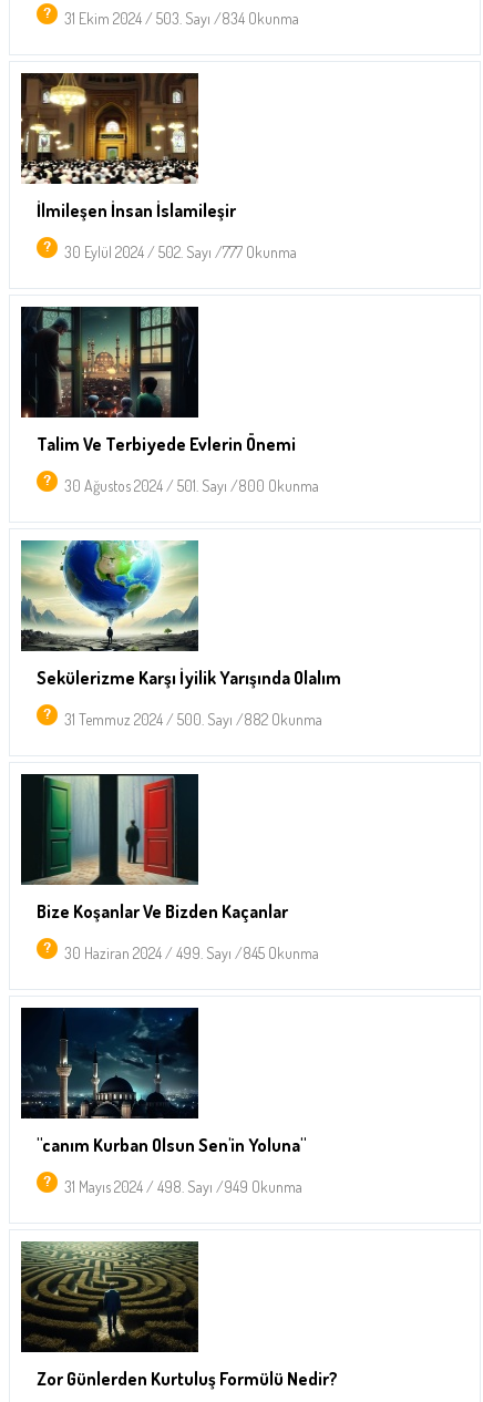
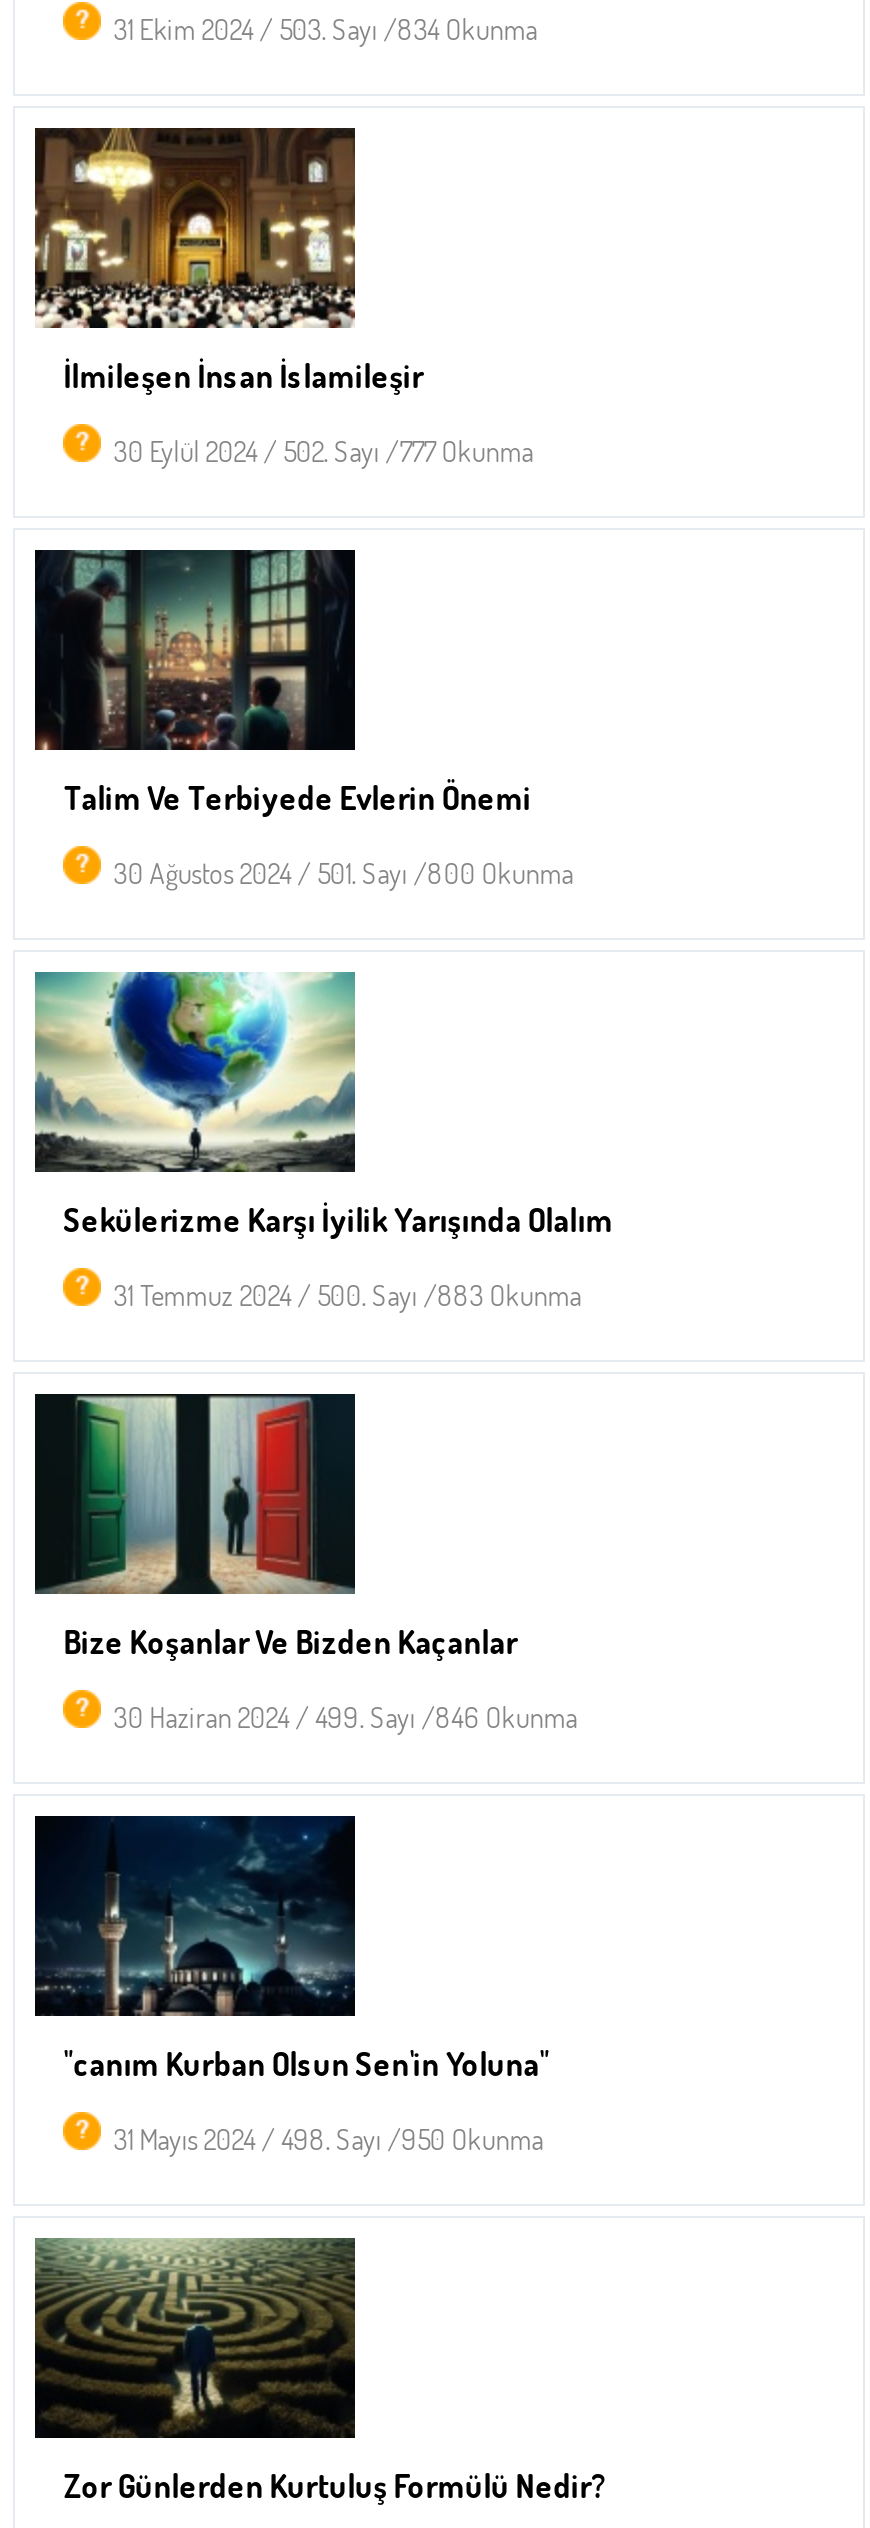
[58,710,323,729] 31 Temmuz 2024 / 500. Sayı /882 Okunma -> [101,1278,581,1312] 31 Temmuz 2024 / 500. Sayı /883 Okunma
[58,944,319,962] 30 Haziran 2024 / 499. Sayı /845 Okunma -> [101,1700,577,1734] 30 Haziran 2024 / 499. Sayı /846 Okunma
[58,1177,303,1196] 31 Mayıs 2024 / 498. Sayı /949 Okunma -> [101,2122,543,2156] 31 Mayıs 2024 / 498. Sayı /950 Okunma

